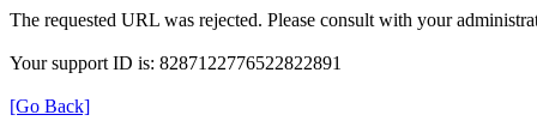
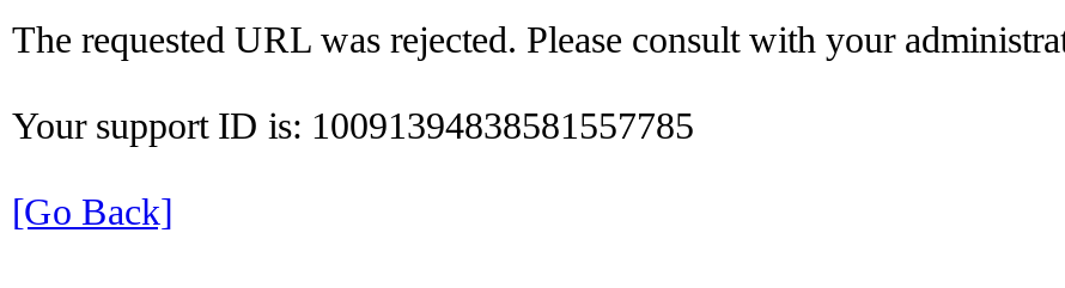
[10,53,342,73] Your support ID is: 8287122776522822891 -> [12,105,694,146] Your support ID is: 10091394838581557785

